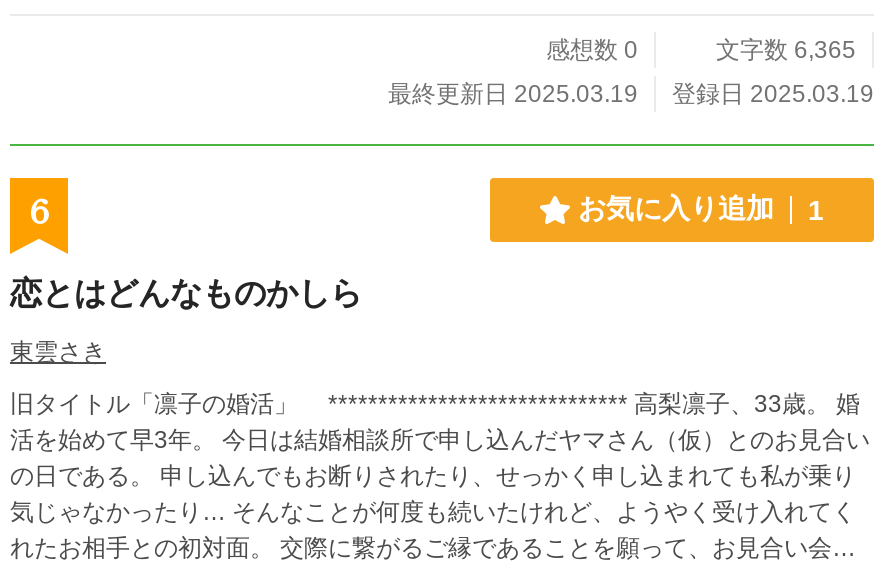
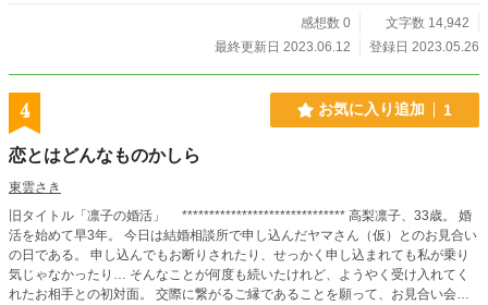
[716,36,856,64] 文字数 6,365 -> [386,15,469,30] 文字数 14,942
[388,80,638,108] 最終更新日 2025.03.19 -> [215,39,351,54] 最終更新日 2023.06.12
[672,80,874,108] 登録日 2025.03.19 -> [369,39,479,54] 登録日 2023.05.26
[29,192,49,232] 6 -> [20,100,29,122] 4

